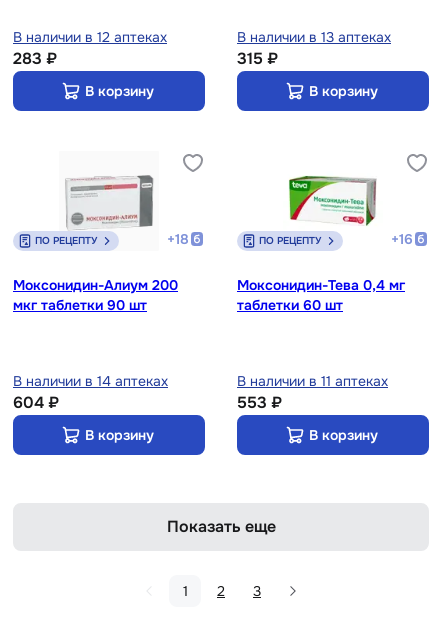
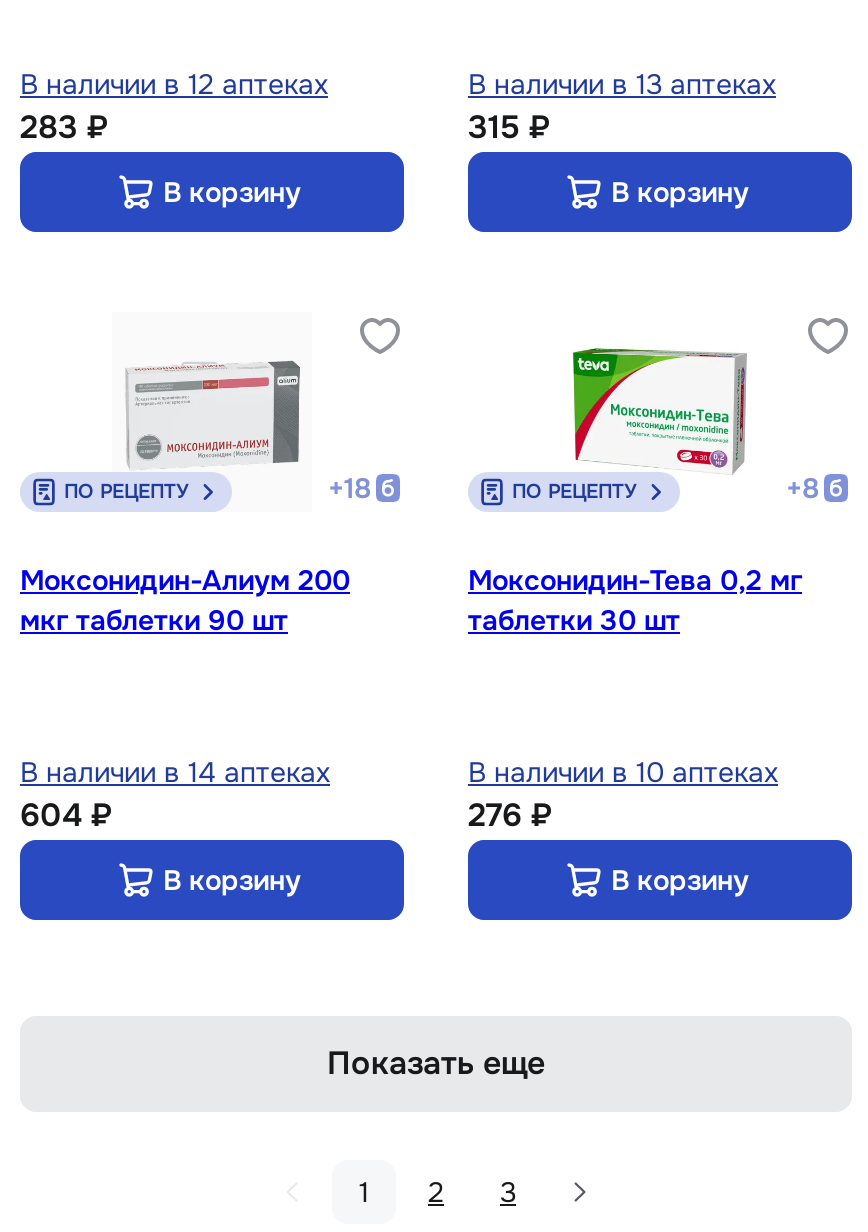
[288,169,413,248] [image] | +16 -> [570,346,820,506] [image] | +8
[237,276,405,294] Моксонидин-Тева 0,4 мг -> [468,562,802,598] Моксонидин-Тева 0,2 мг
[237,296,343,314] таблетки 60 шт -> [468,602,680,638] таблетки 30 шт
[237,372,388,390] В наличии в 11 аптеках -> [468,754,778,790] В наличии в 10 аптеках
[237,392,282,413] 553 ₽ -> [468,794,552,836] 276 ₽

